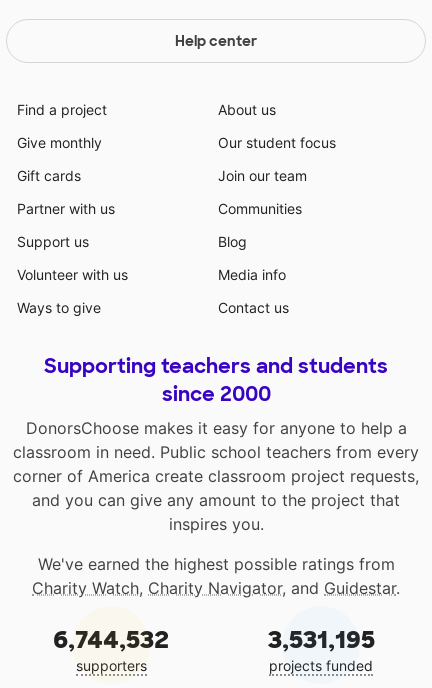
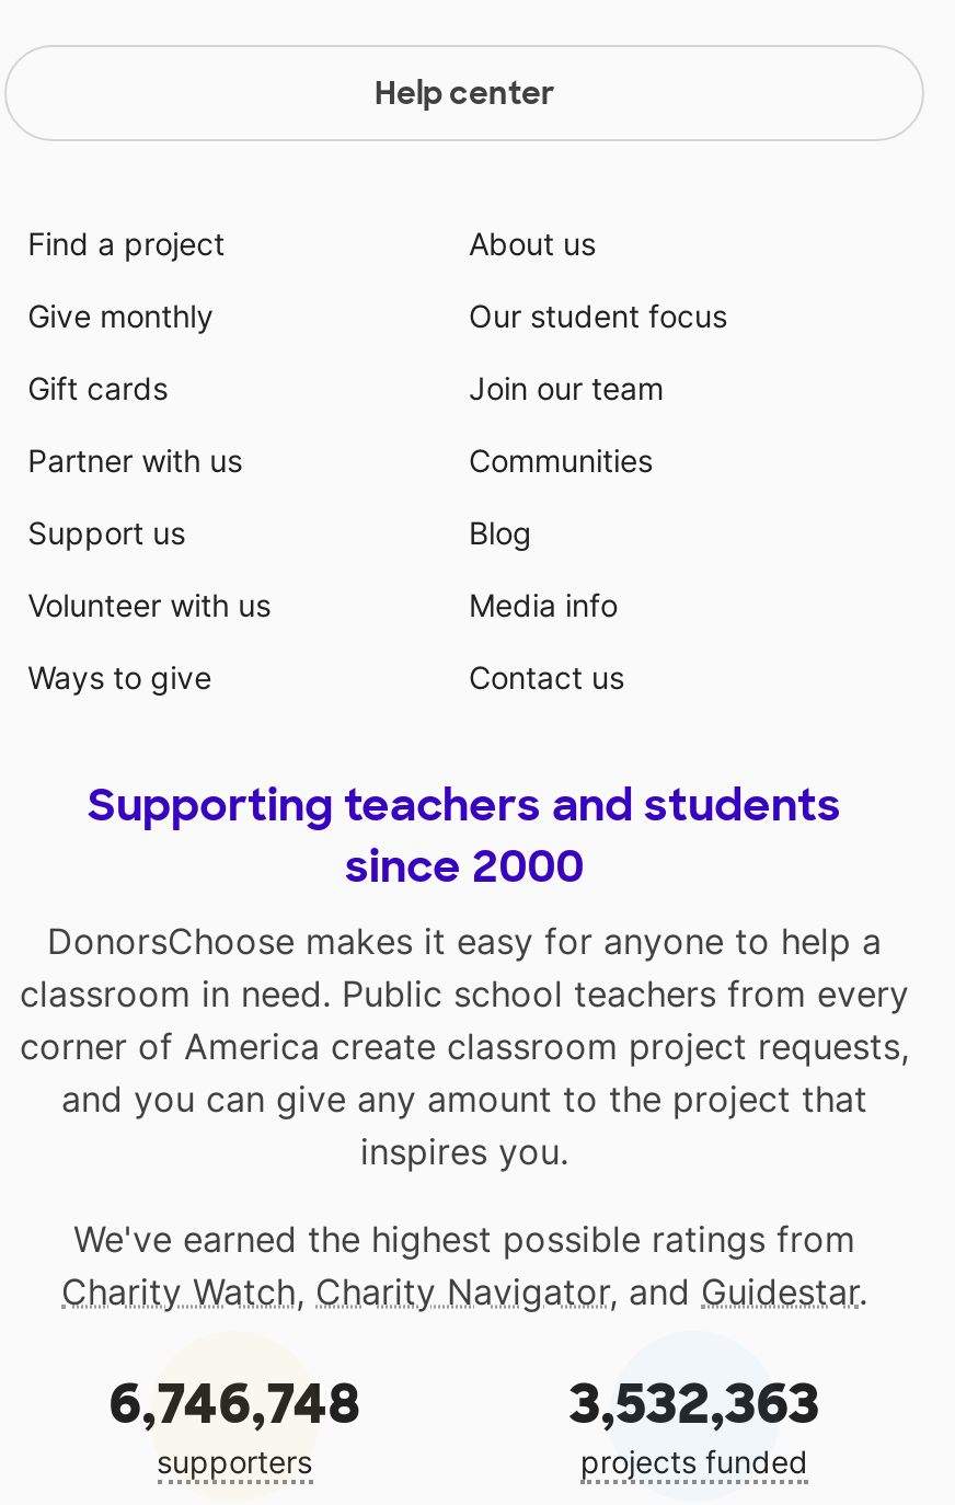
[53,624,169,655] 6,744,532 -> [108,1371,360,1439] 6,746,748
[267,624,374,655] 3,531,195 -> [569,1371,819,1439] 3,532,363

